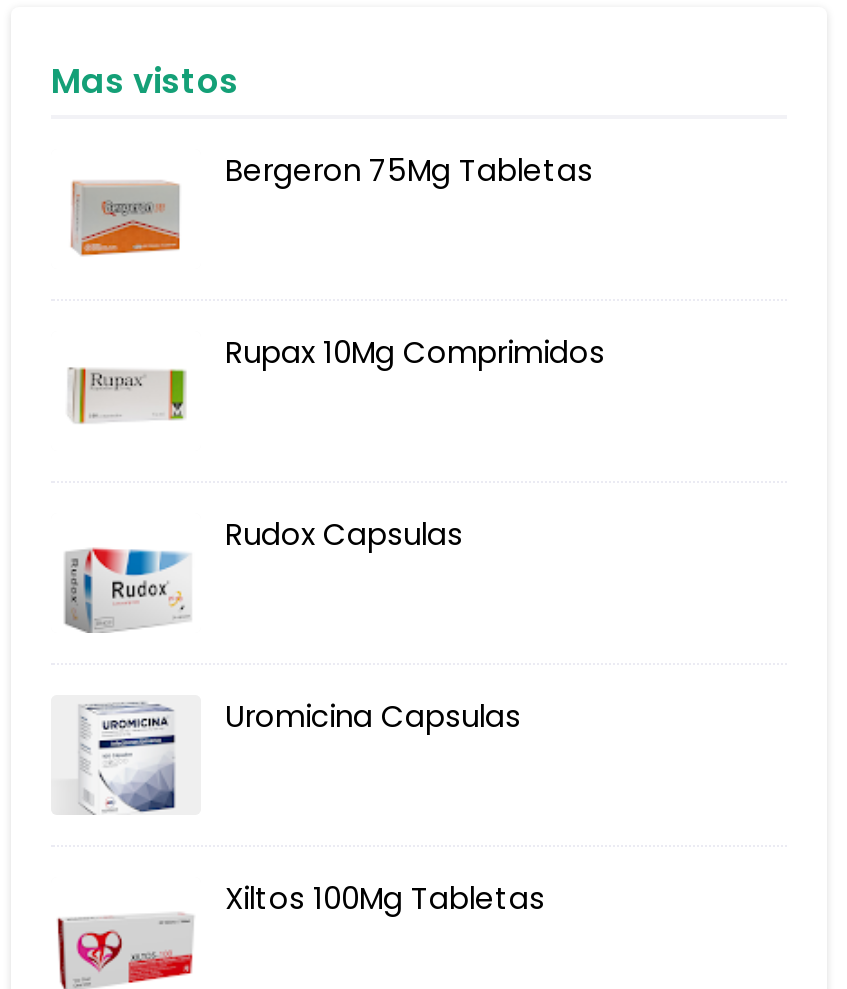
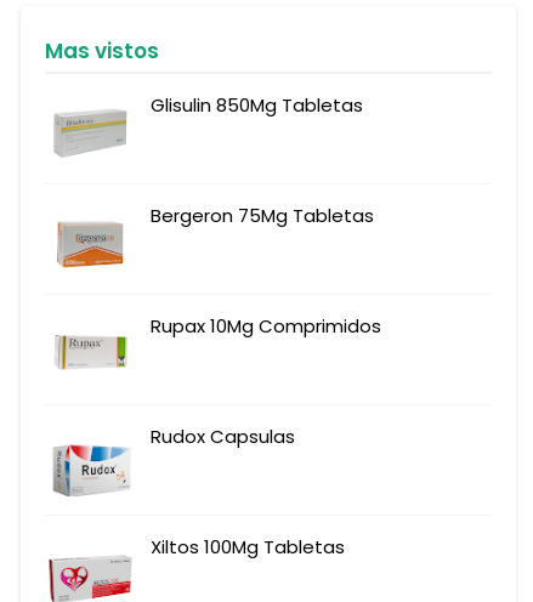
none -> [53,92,363,158] [image] | Glisulin 850Mg Tabletas
moved [69,148,605,554] -> [56,202,381,449]: [image] | Bergeron 75Mg Tabletas | Rupax 10Mg Comprimidos | Rudox Capsulas
moved [65,545,189,635] -> [53,443,129,498]: [image]
[53,694,521,815] [image] | Uromicina Capsulas -> none

